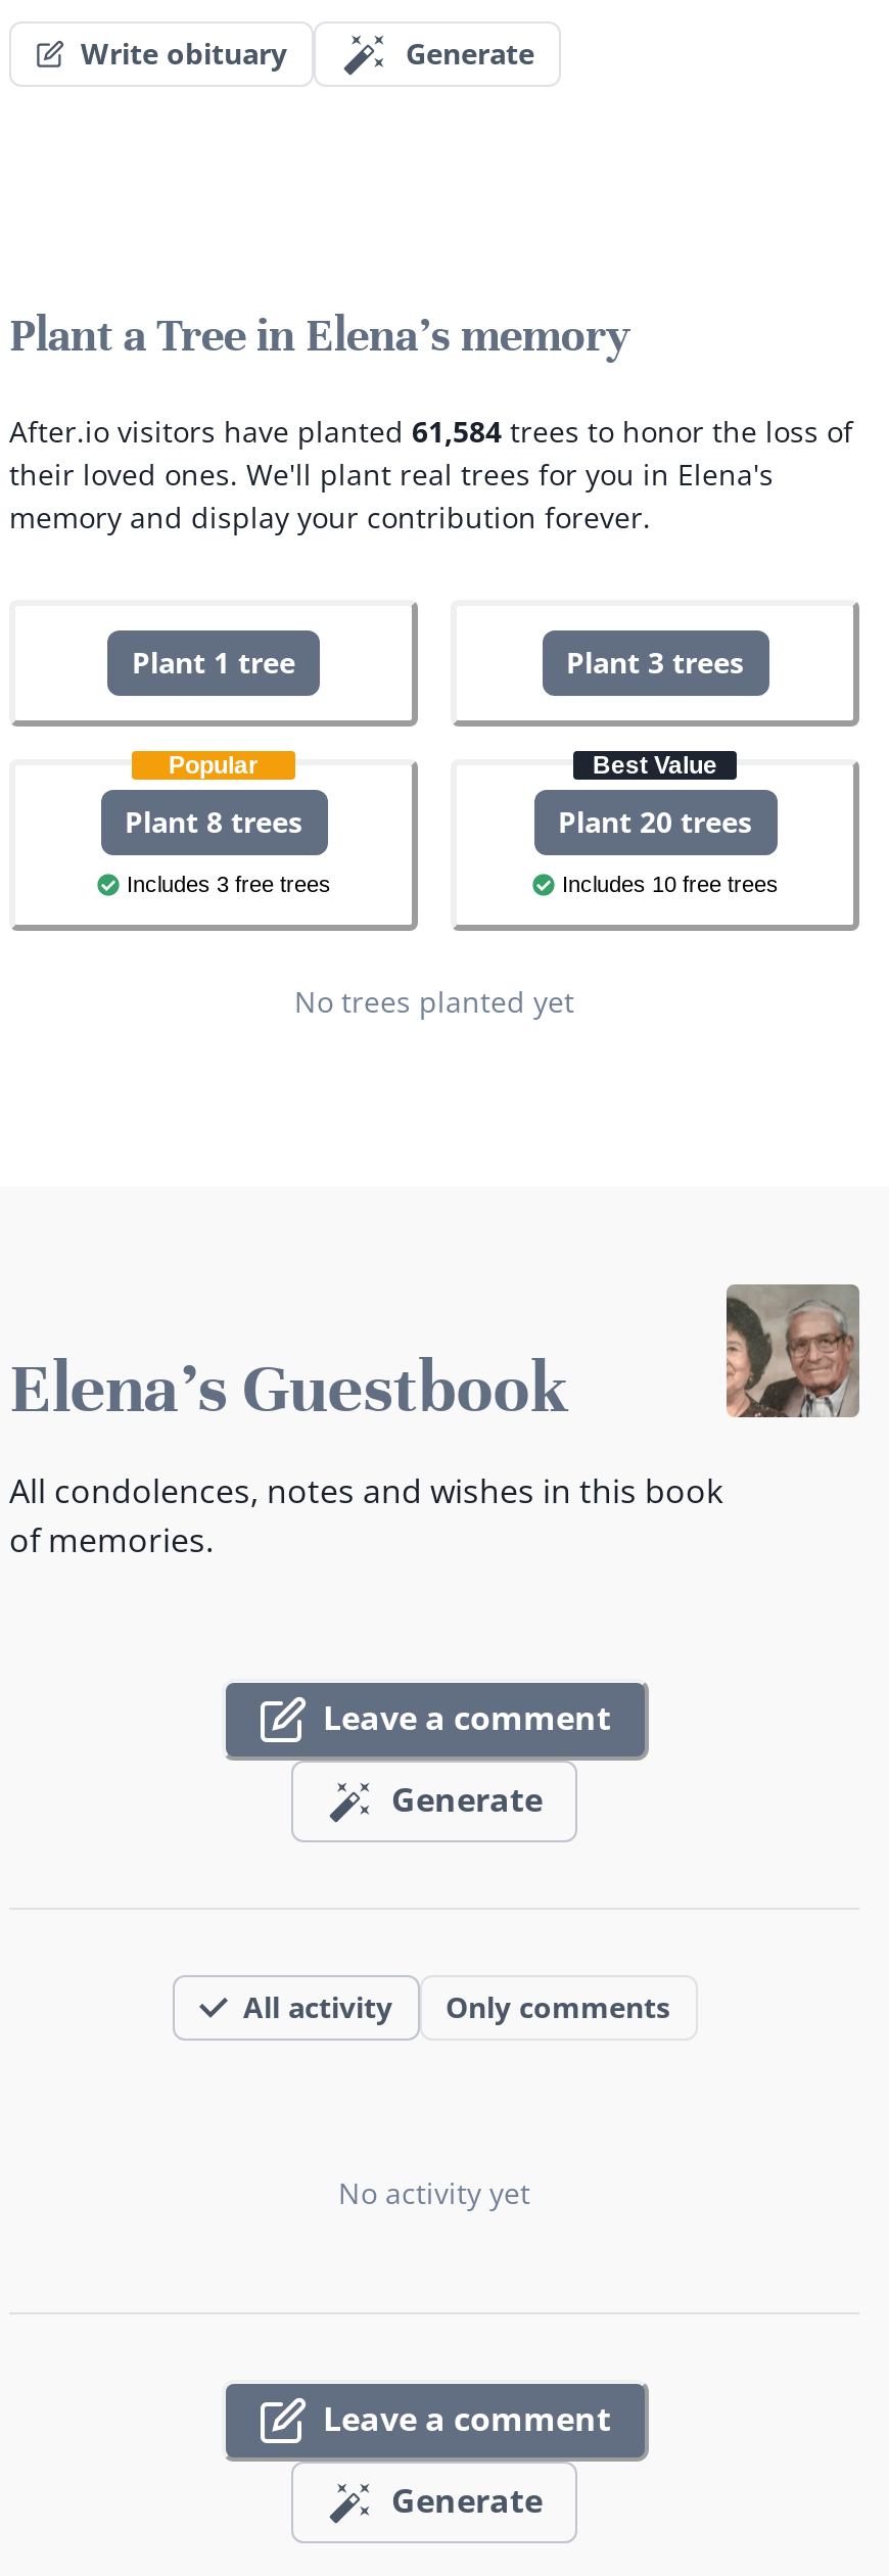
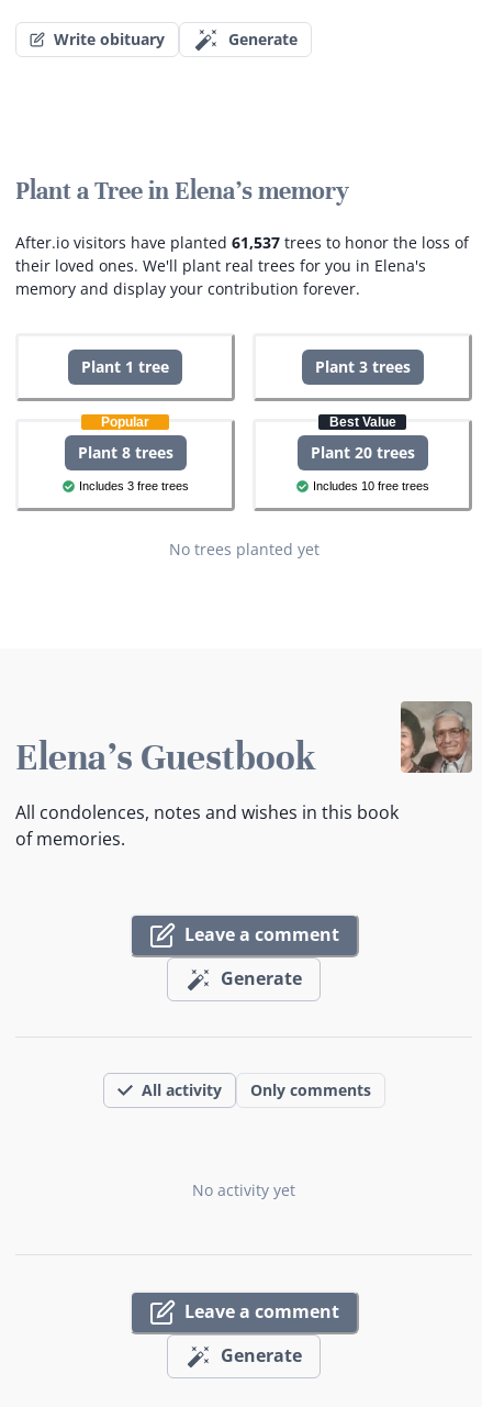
[9,412,853,451] After.io visitors have planted 61,584 trees to honor the loss of -> [15,232,469,253] After.io visitors have planted 61,537 trees to honor the loss of

